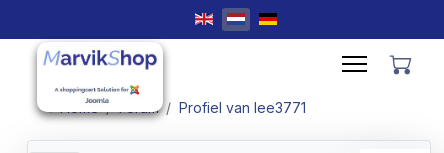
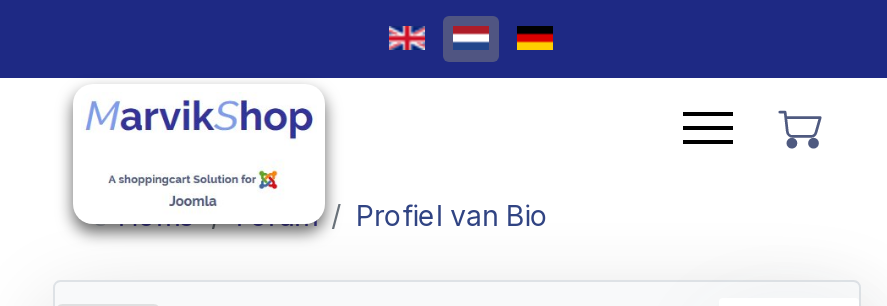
[179,98,306,115] Profiel van lee3771 -> [356,197,548,231] Profiel van Bio

